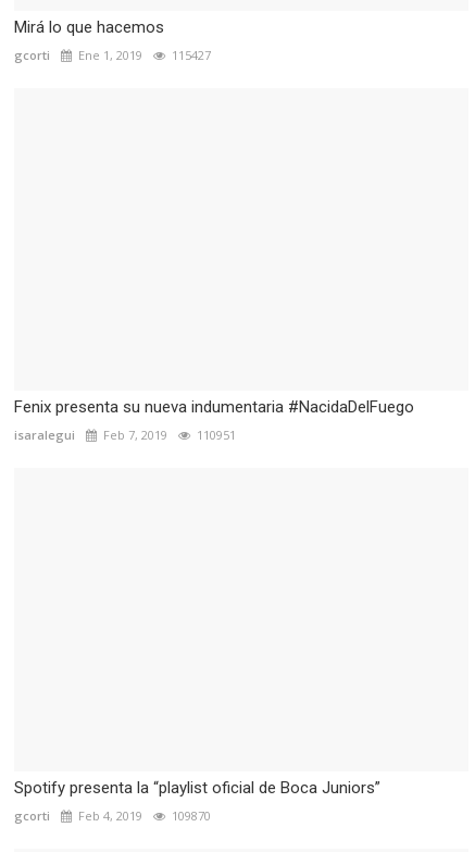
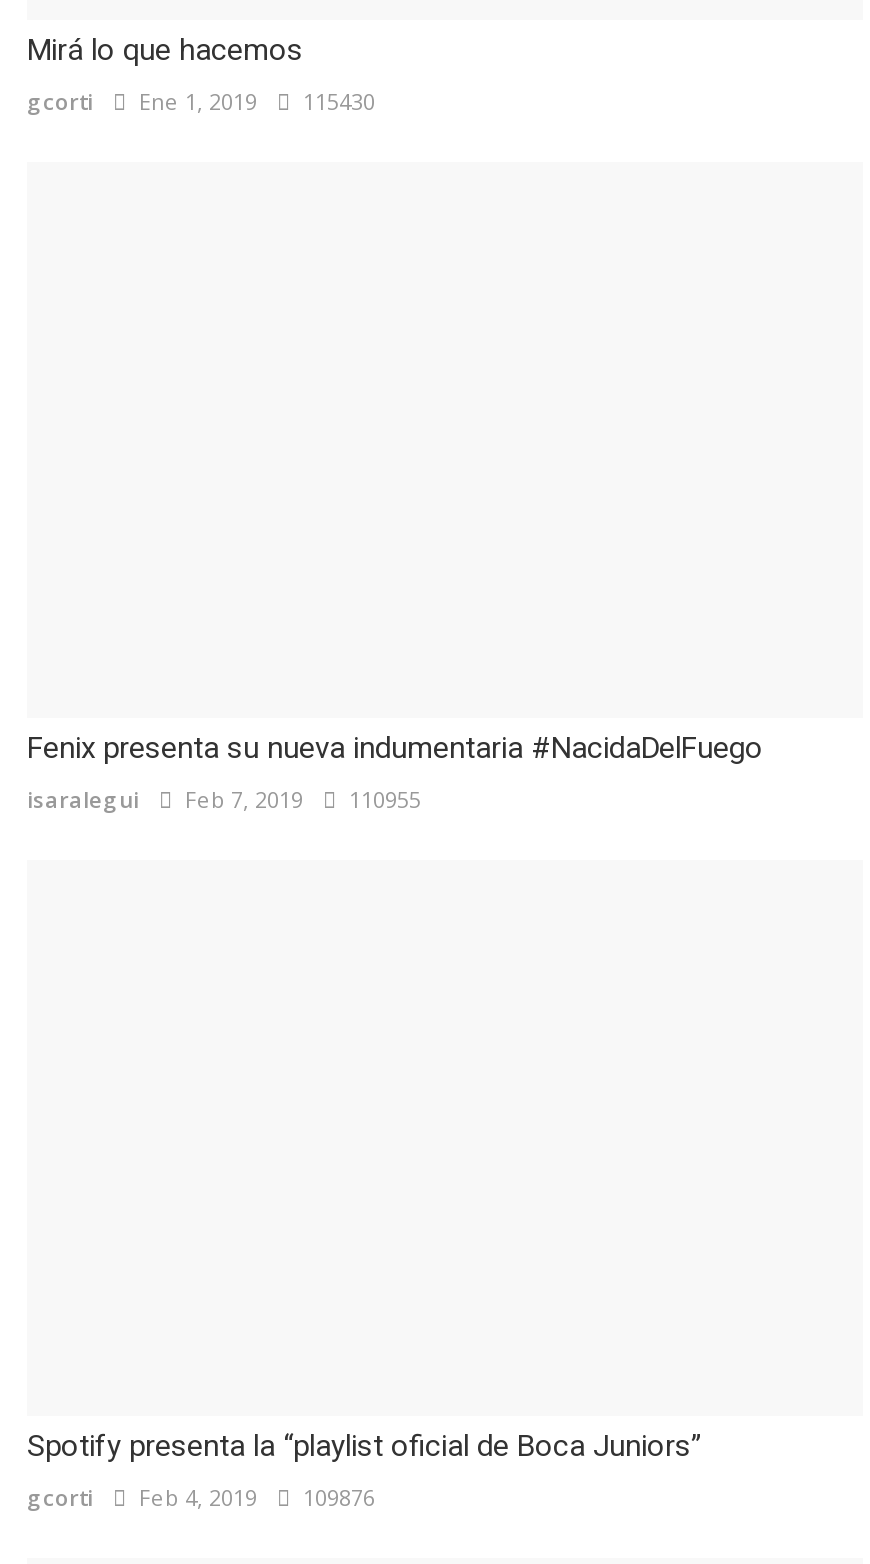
[14,47,211,63] gcorti Ene 1, 2019 115427 -> [27,85,375,115] gcorti Ene 1, 2019 115430
[14,427,236,443] isaralegui Feb 7, 2019 110951 -> [27,784,421,814] isaralegui Feb 7, 2019 110955
[14,807,211,823] gcorti Feb 4, 2019 109870 -> [27,1483,375,1513] gcorti Feb 4, 2019 109876

